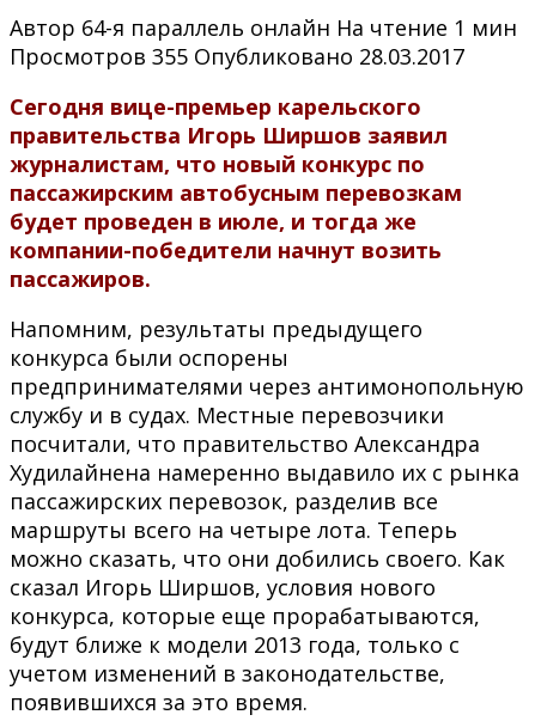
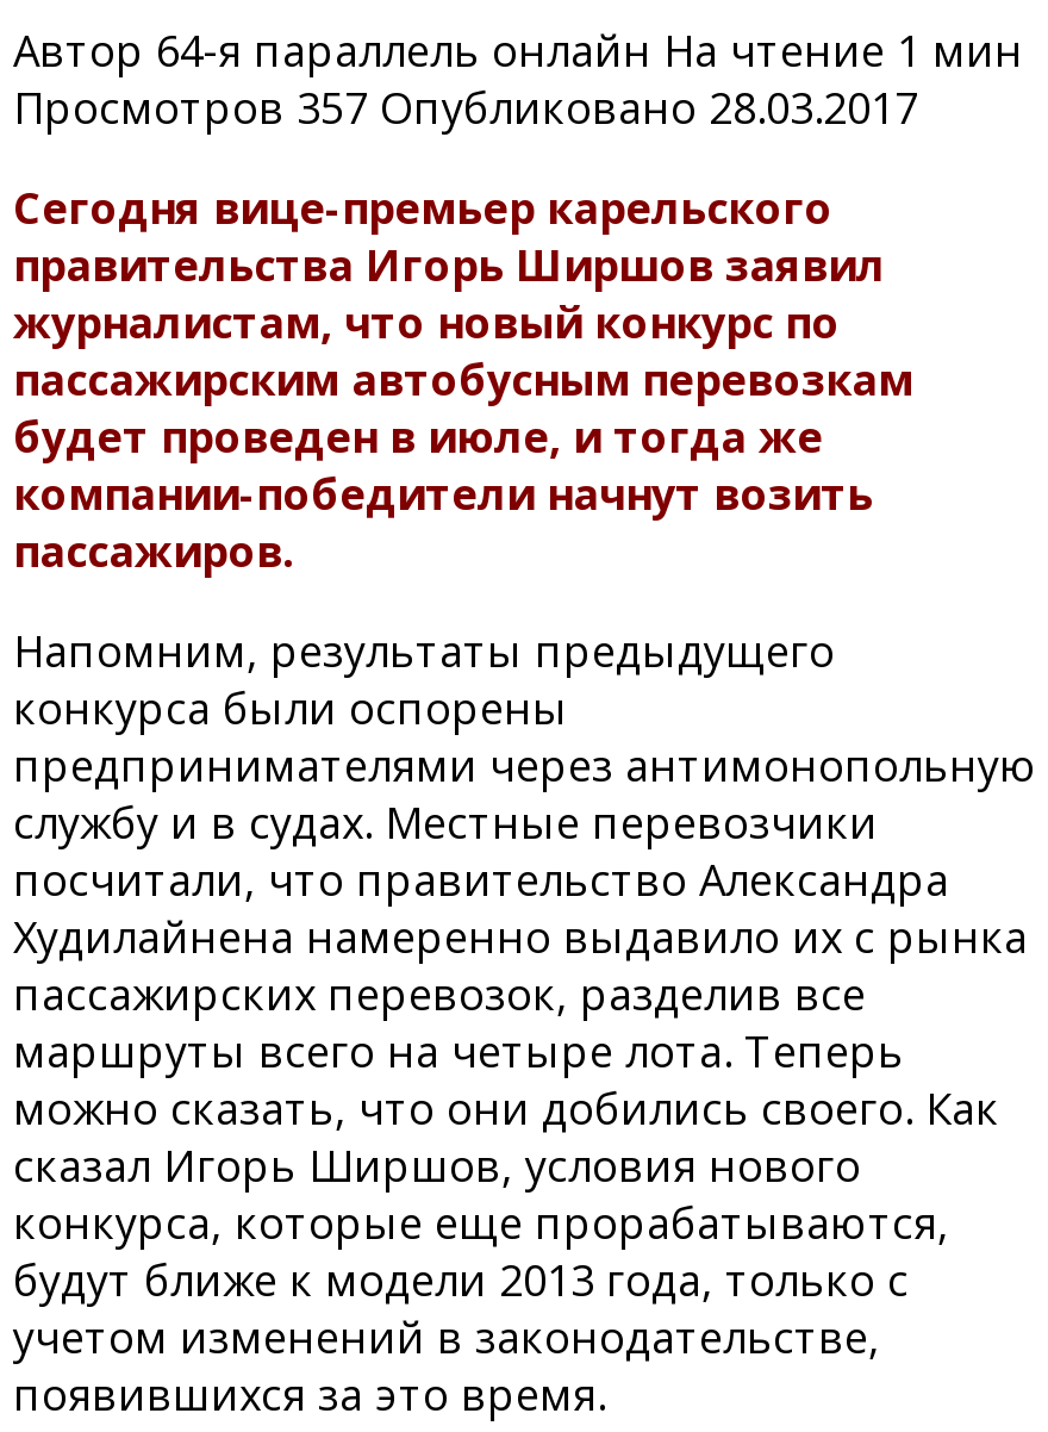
[10,42,464,70] Просмотров 355 Опубликовано 28.03.2017 -> [13,78,918,135] Просмотров 357 Опубликовано 28.03.2017

